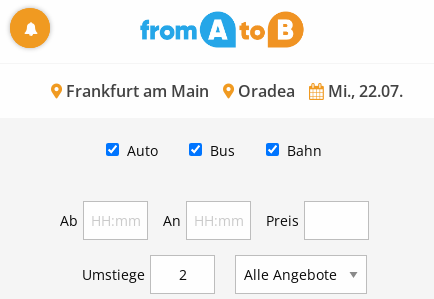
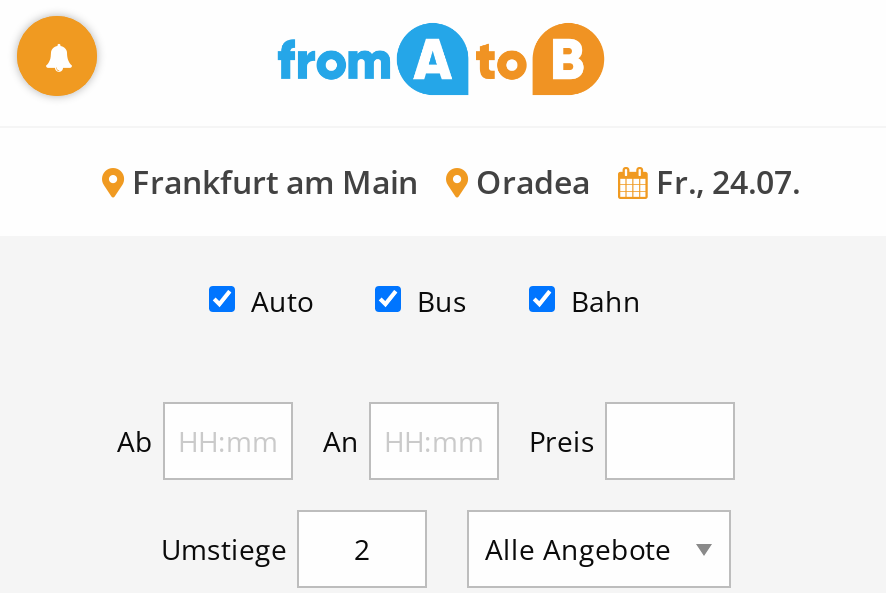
[62,79,403,101] Frankfurt am Main Oradea Mi., 22.07. -> [124,159,800,203] Frankfurt am Main Oradea Fr., 24.07.

